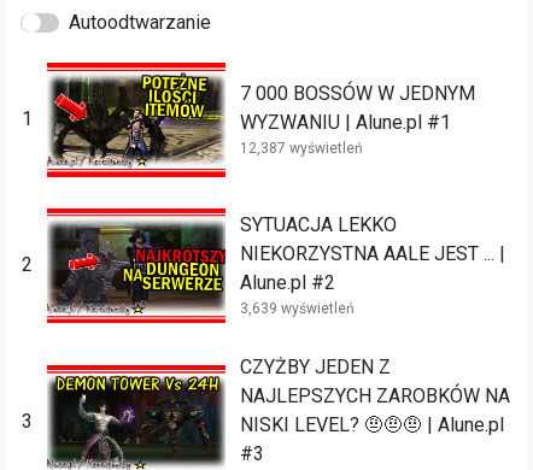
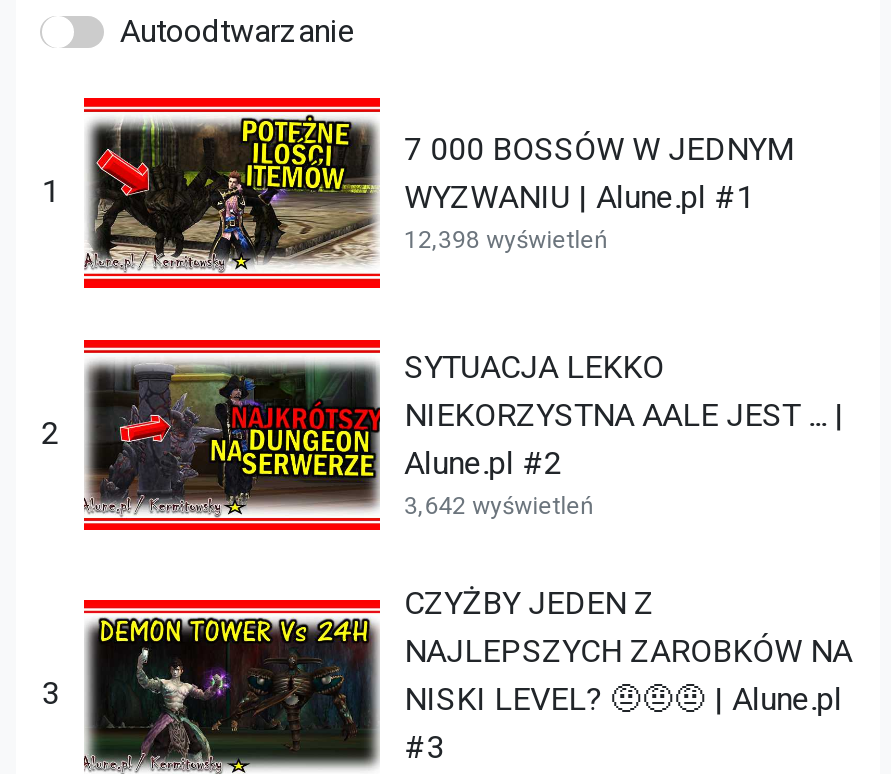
[240,140,363,157] 12,387 wyświetleń -> [404,227,608,255] 12,398 wyświetleń
[240,300,355,317] 3,639 wyświetleń -> [404,492,594,520] 3,642 wyświetleń

